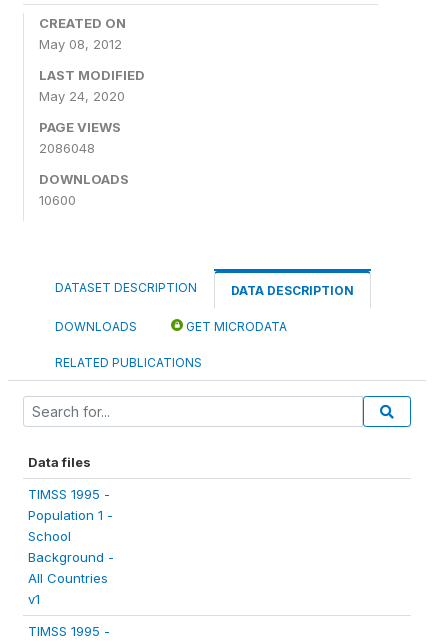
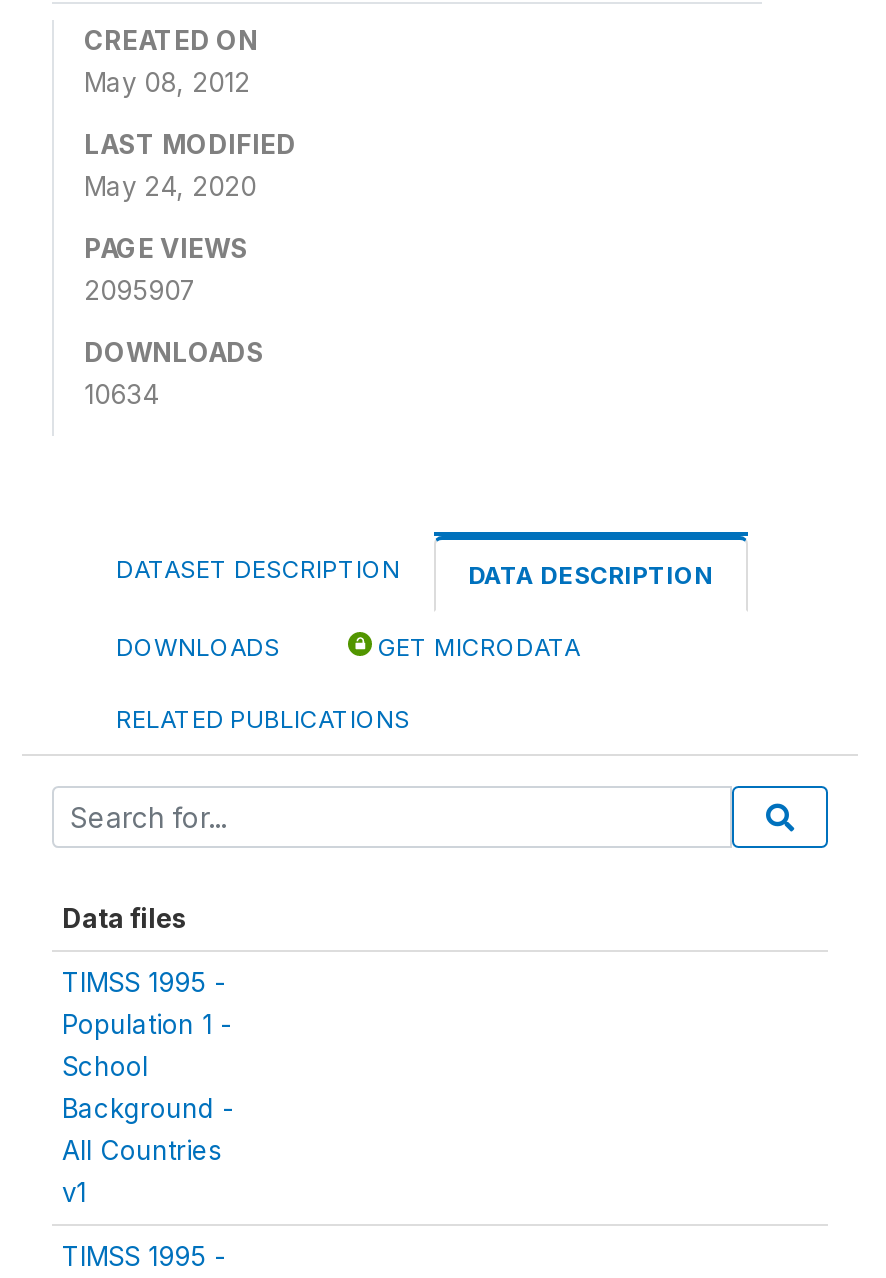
[39,140,95,156] 2086048 -> [84,274,196,306] 2095907
[39,192,76,208] 10600 -> [84,378,158,410] 10634

